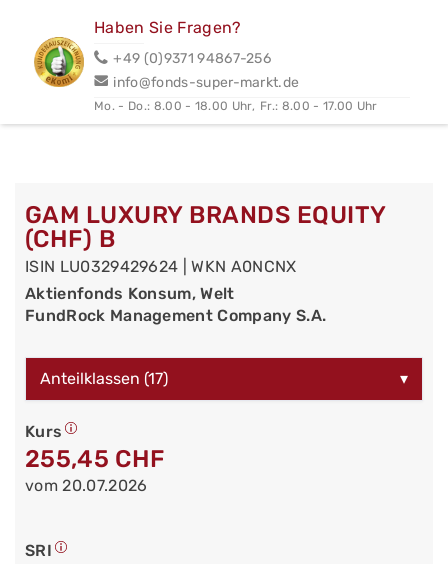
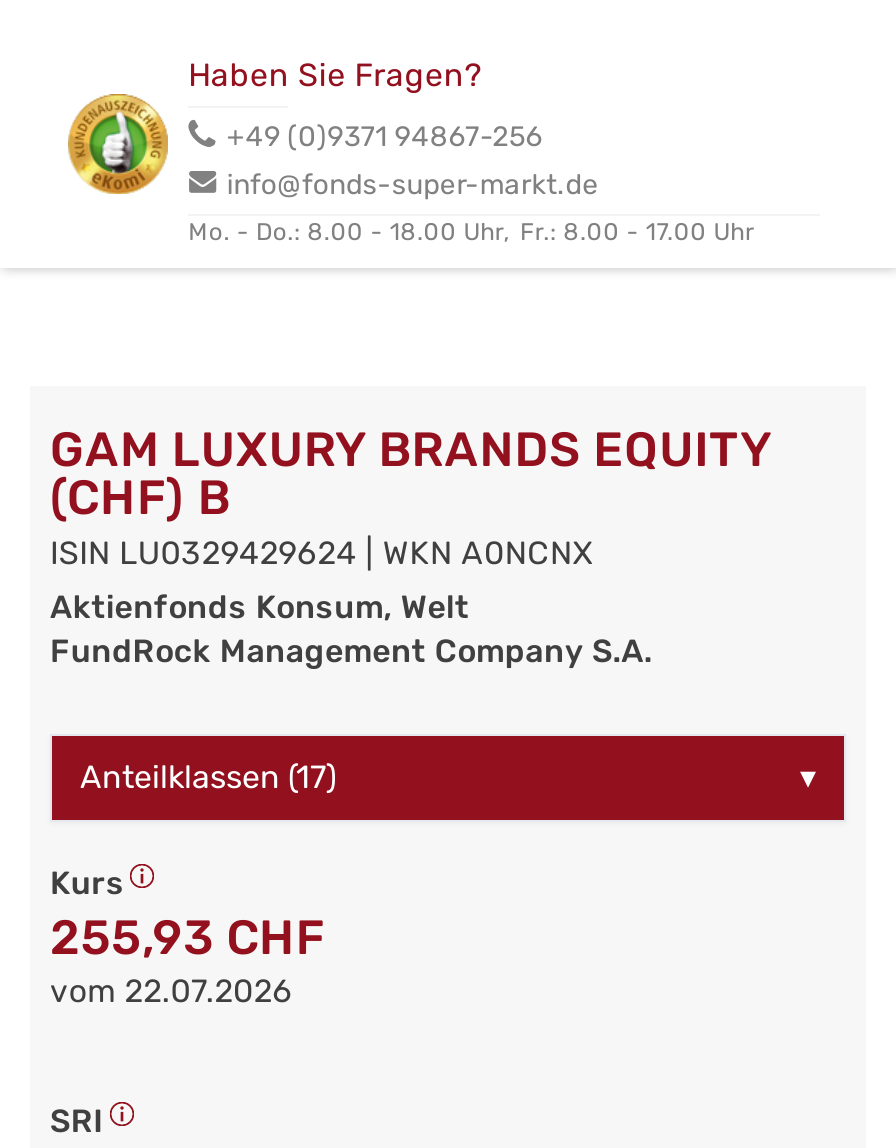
[25,445,164,473] 255,45 CHF -> [50,910,324,966] 255,93 CHF
[25,476,147,495] vom 20.07.2026 -> [50,972,293,1010] vom 22.07.2026

